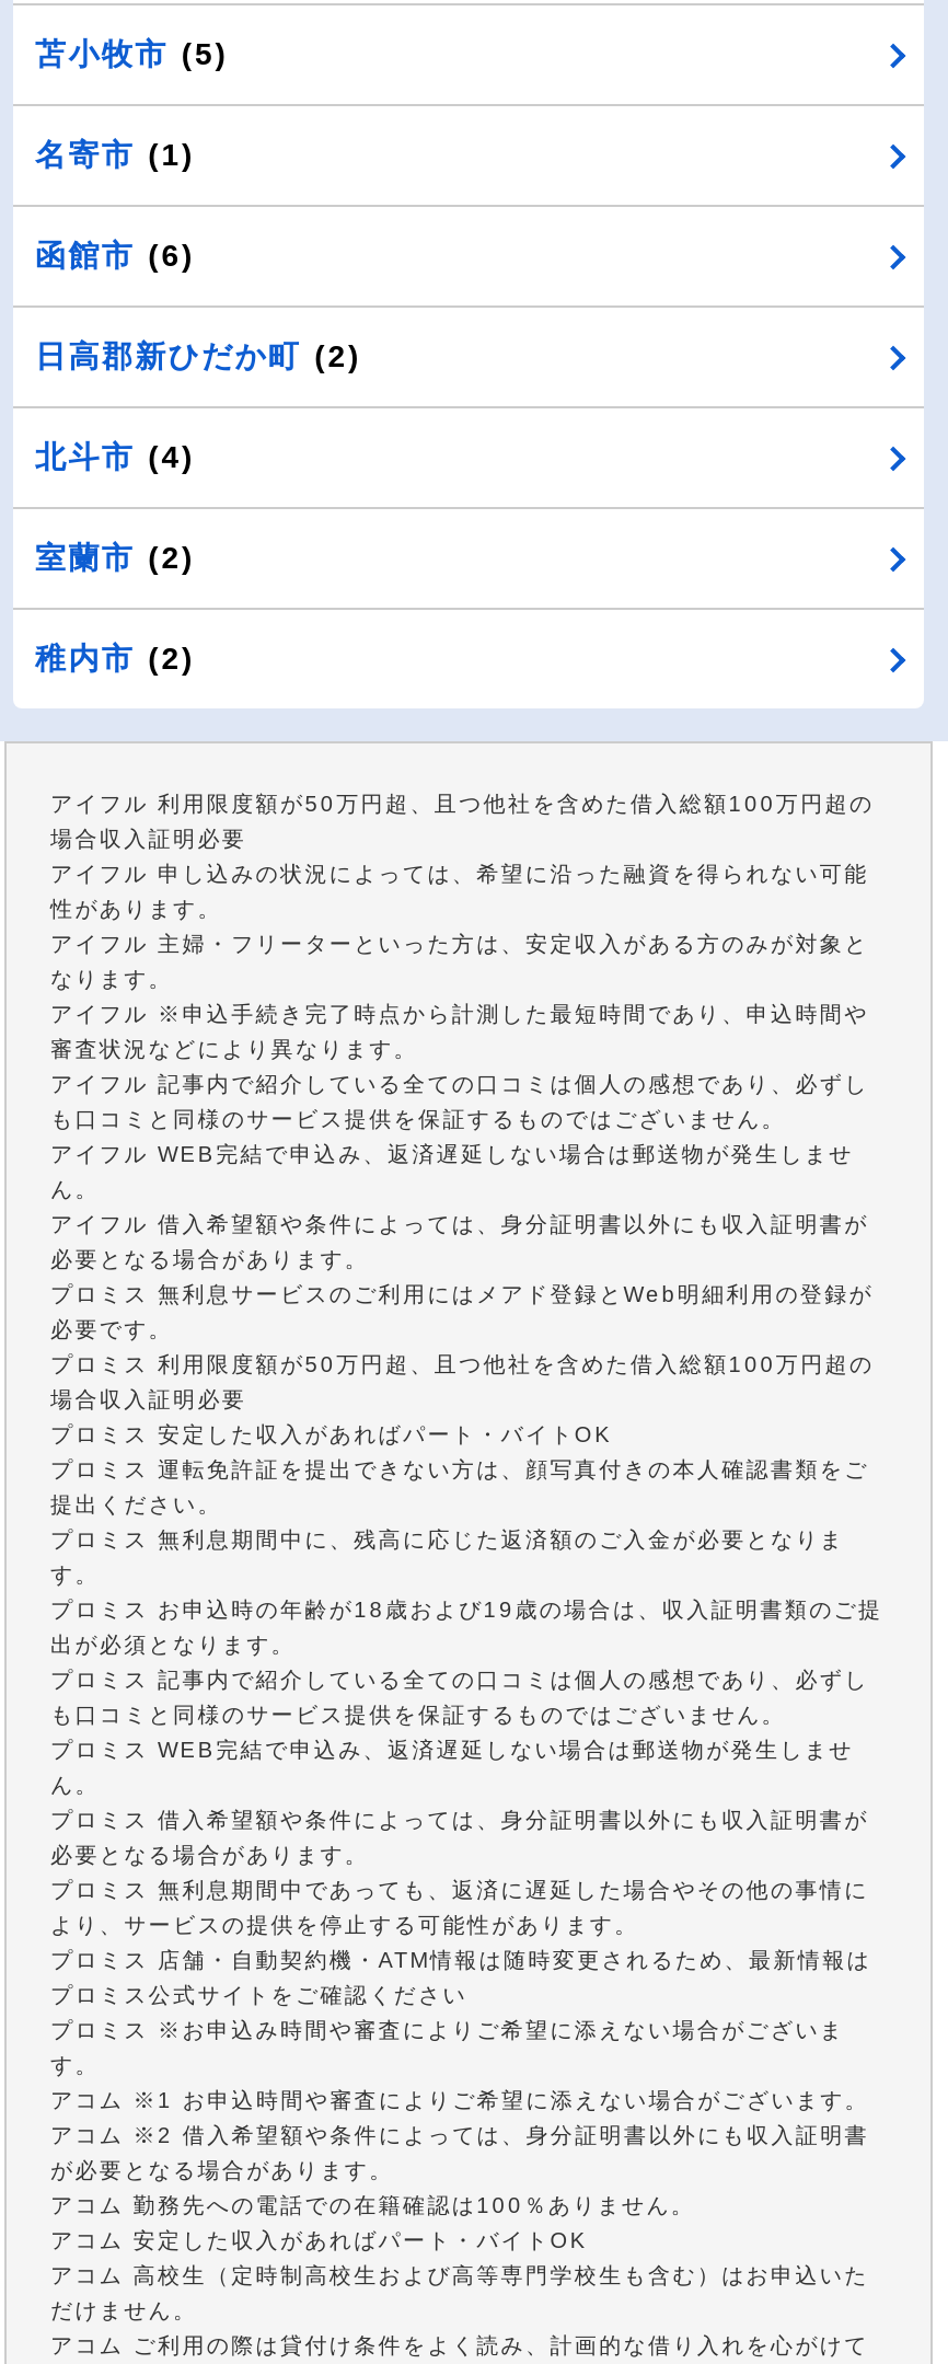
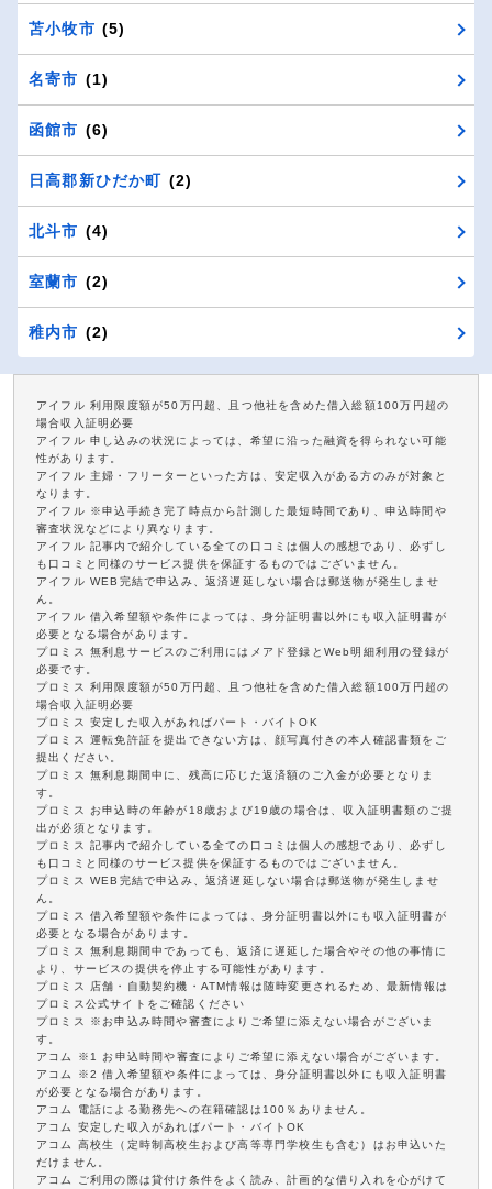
[50,2194,695,2218] アコム 勤務先への電話での在籍確認は100％ありません。 -> [36,1103,372,1116] アコム 電話による勤務先への在籍確認は100％ありません。

